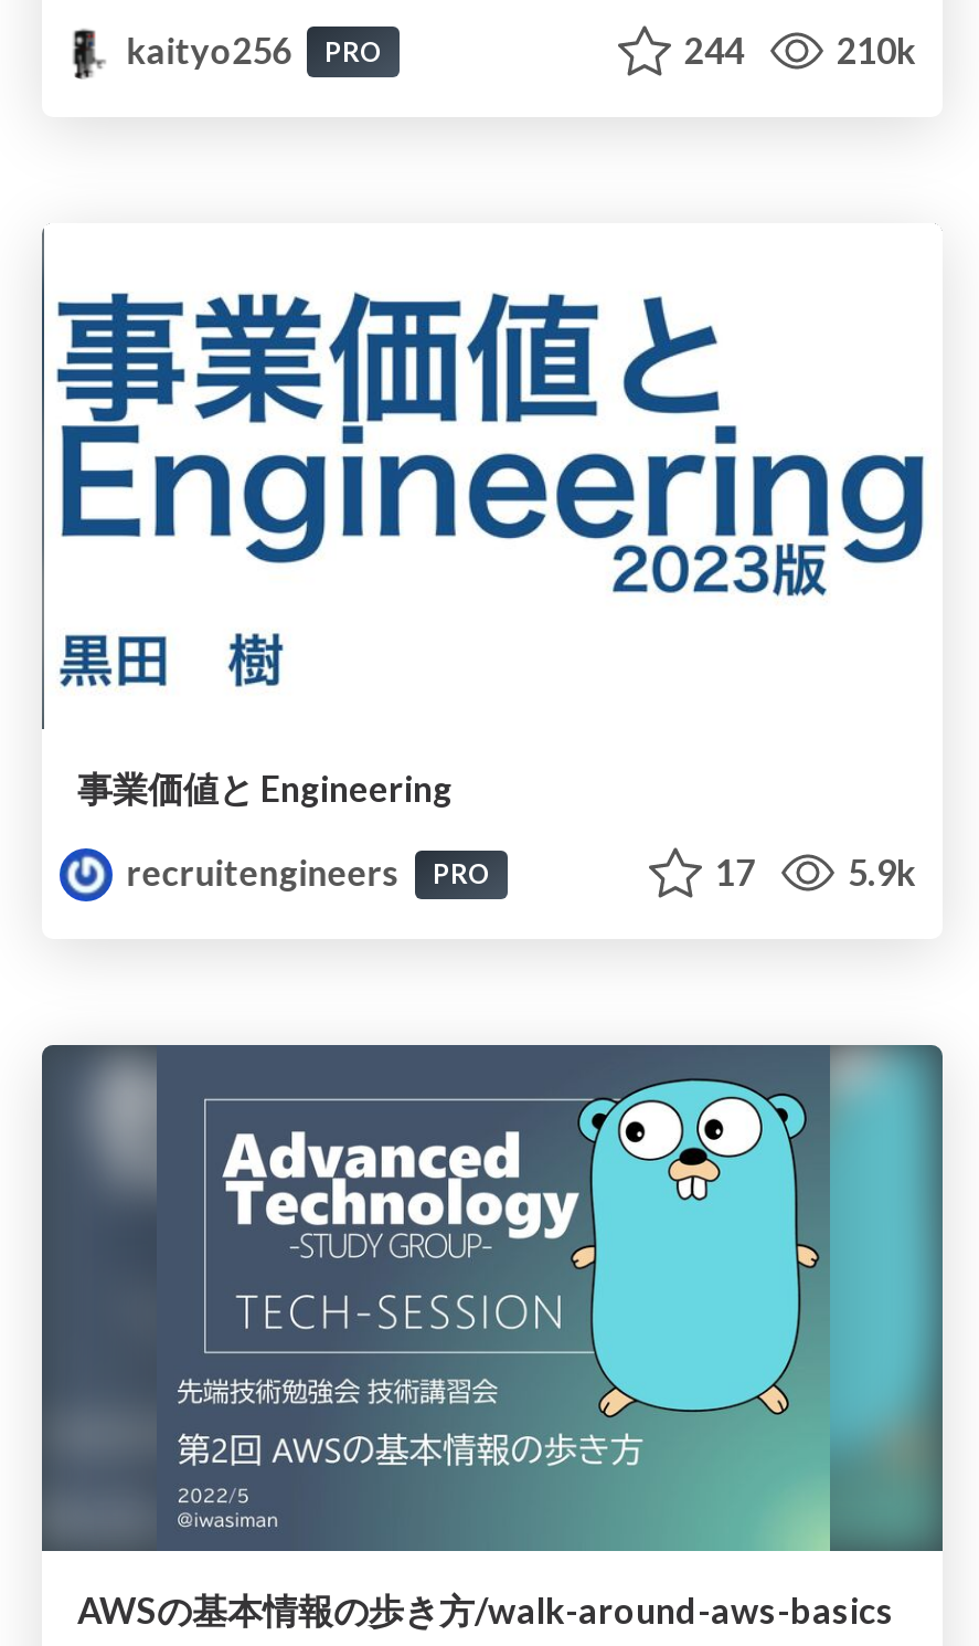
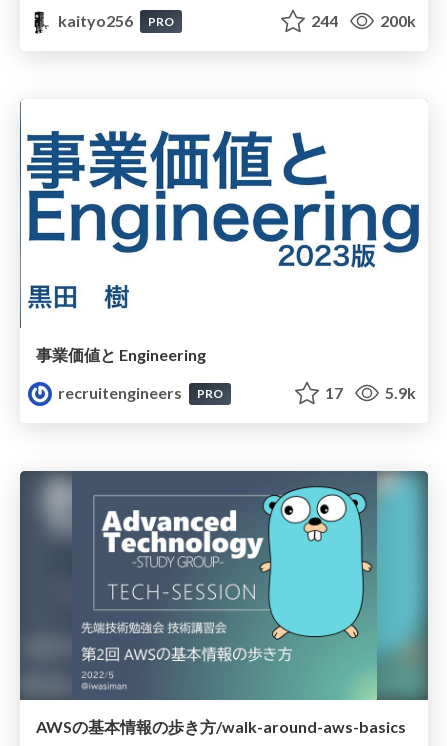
[830,28,916,70] 210k -> [377,11,416,30] 200k

